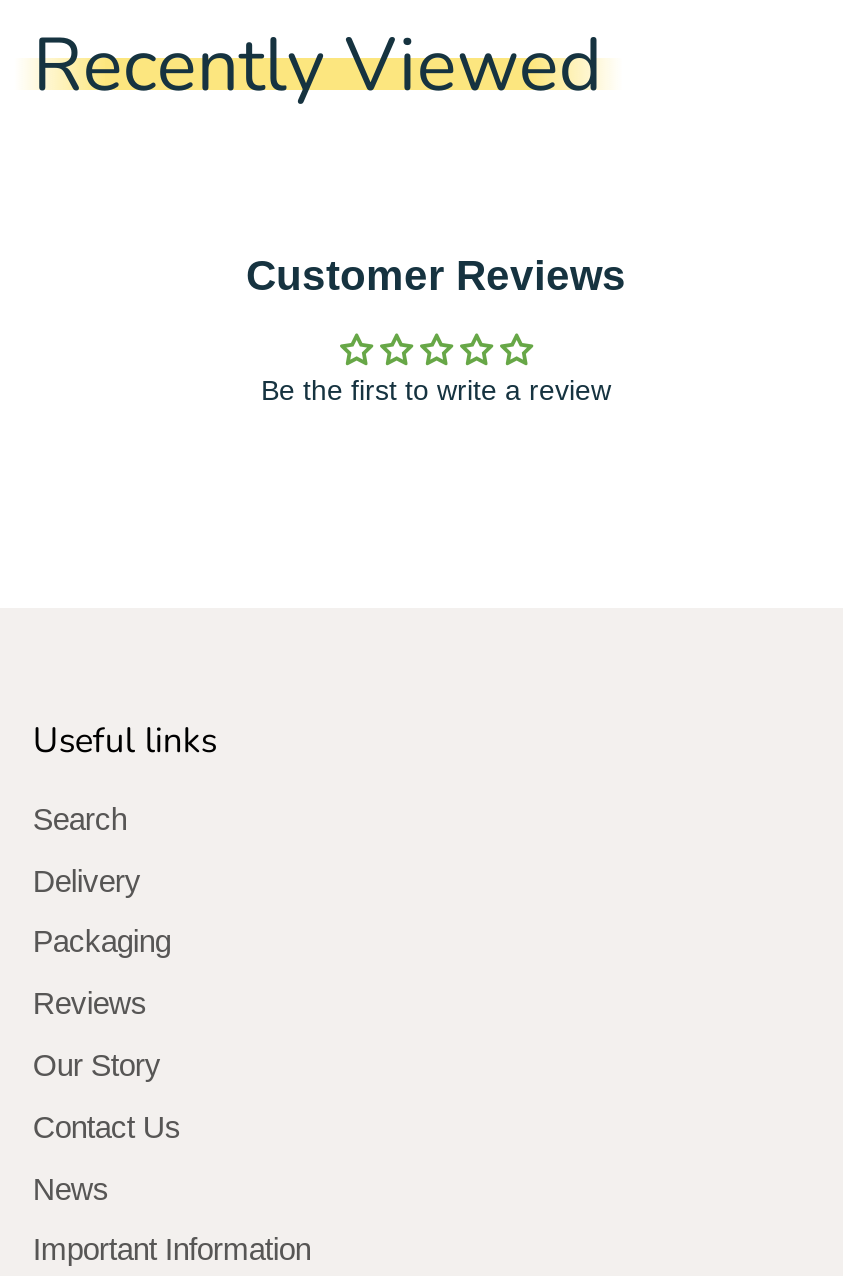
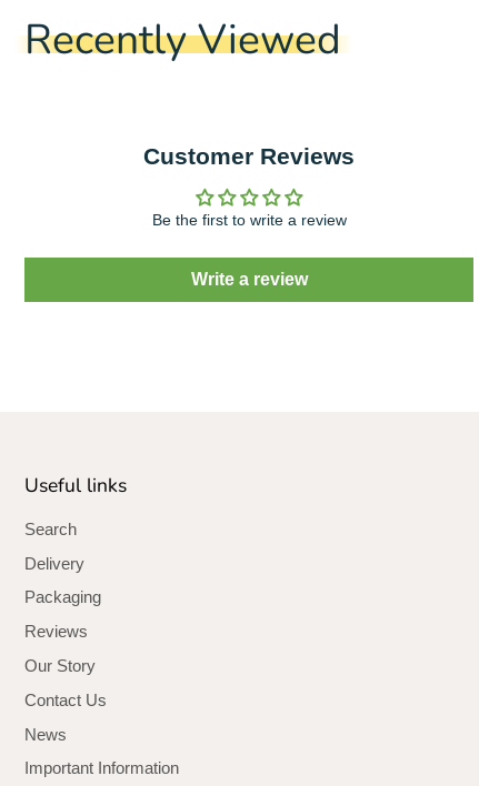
none -> [191,270,307,289] Write a review

